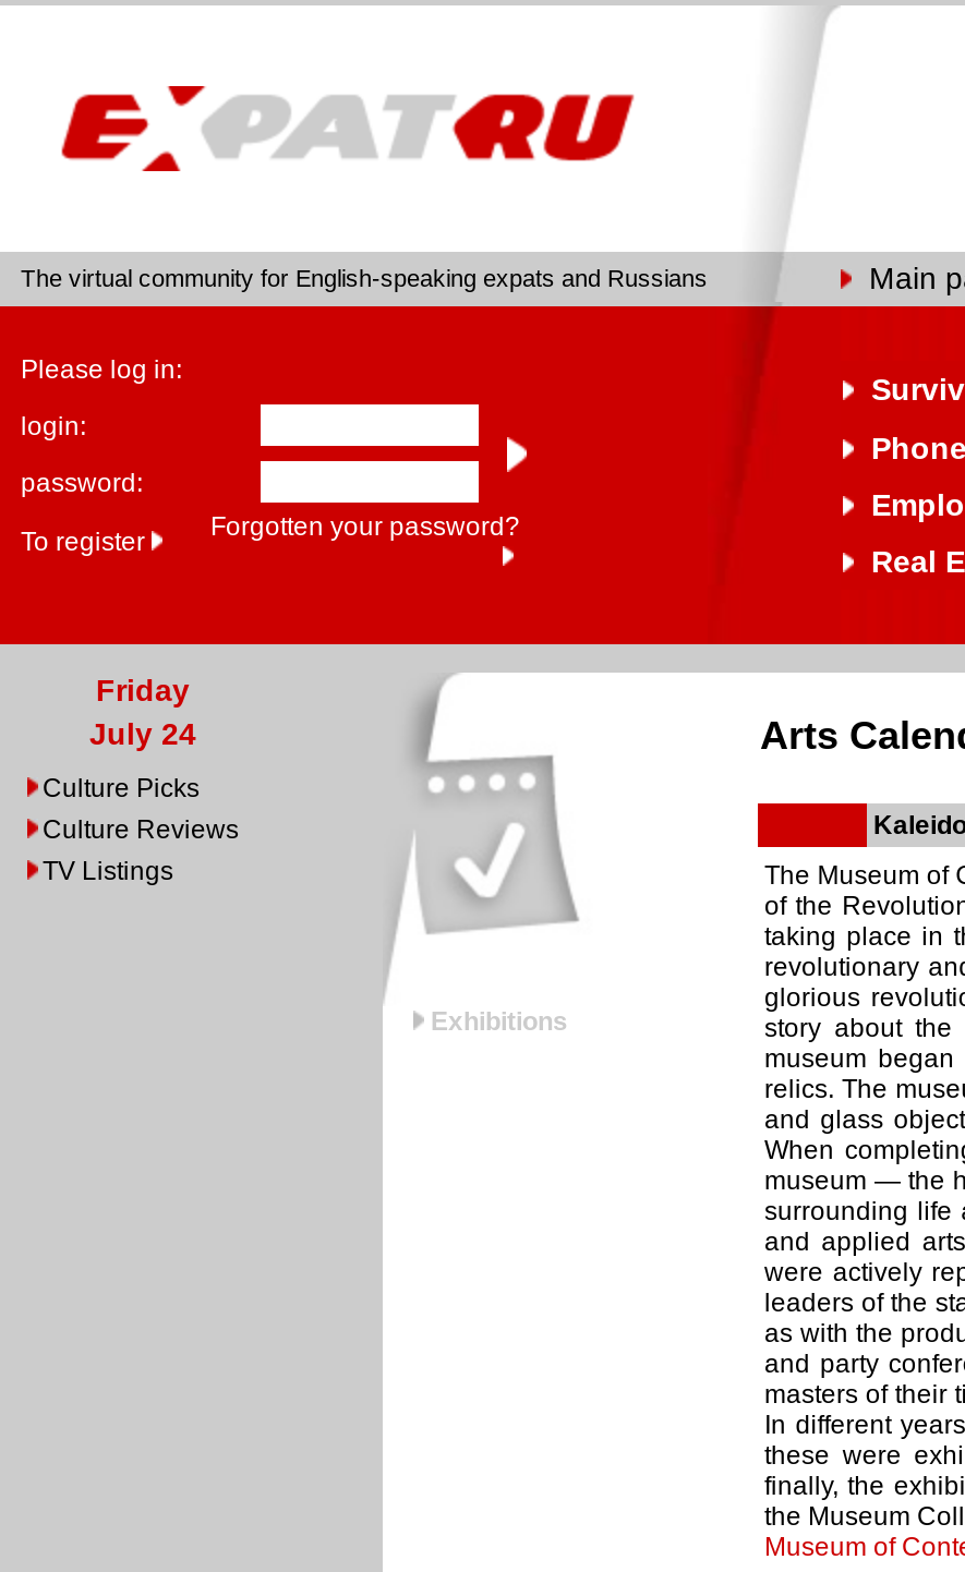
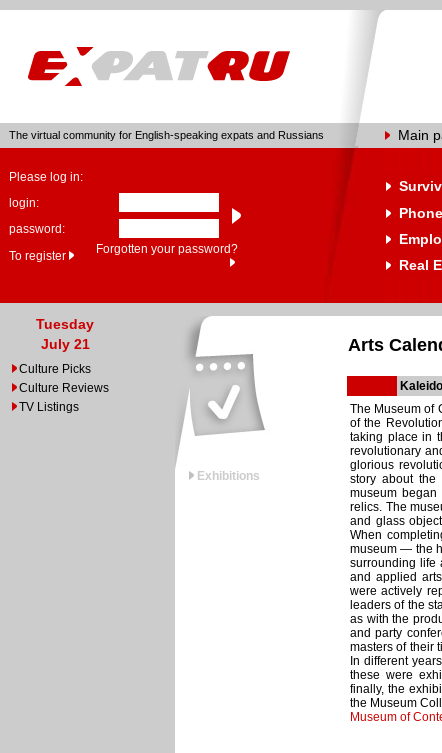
[63,673,196,751] Friday | July 24 -> [24,316,94,352] Tuesday | July 21

